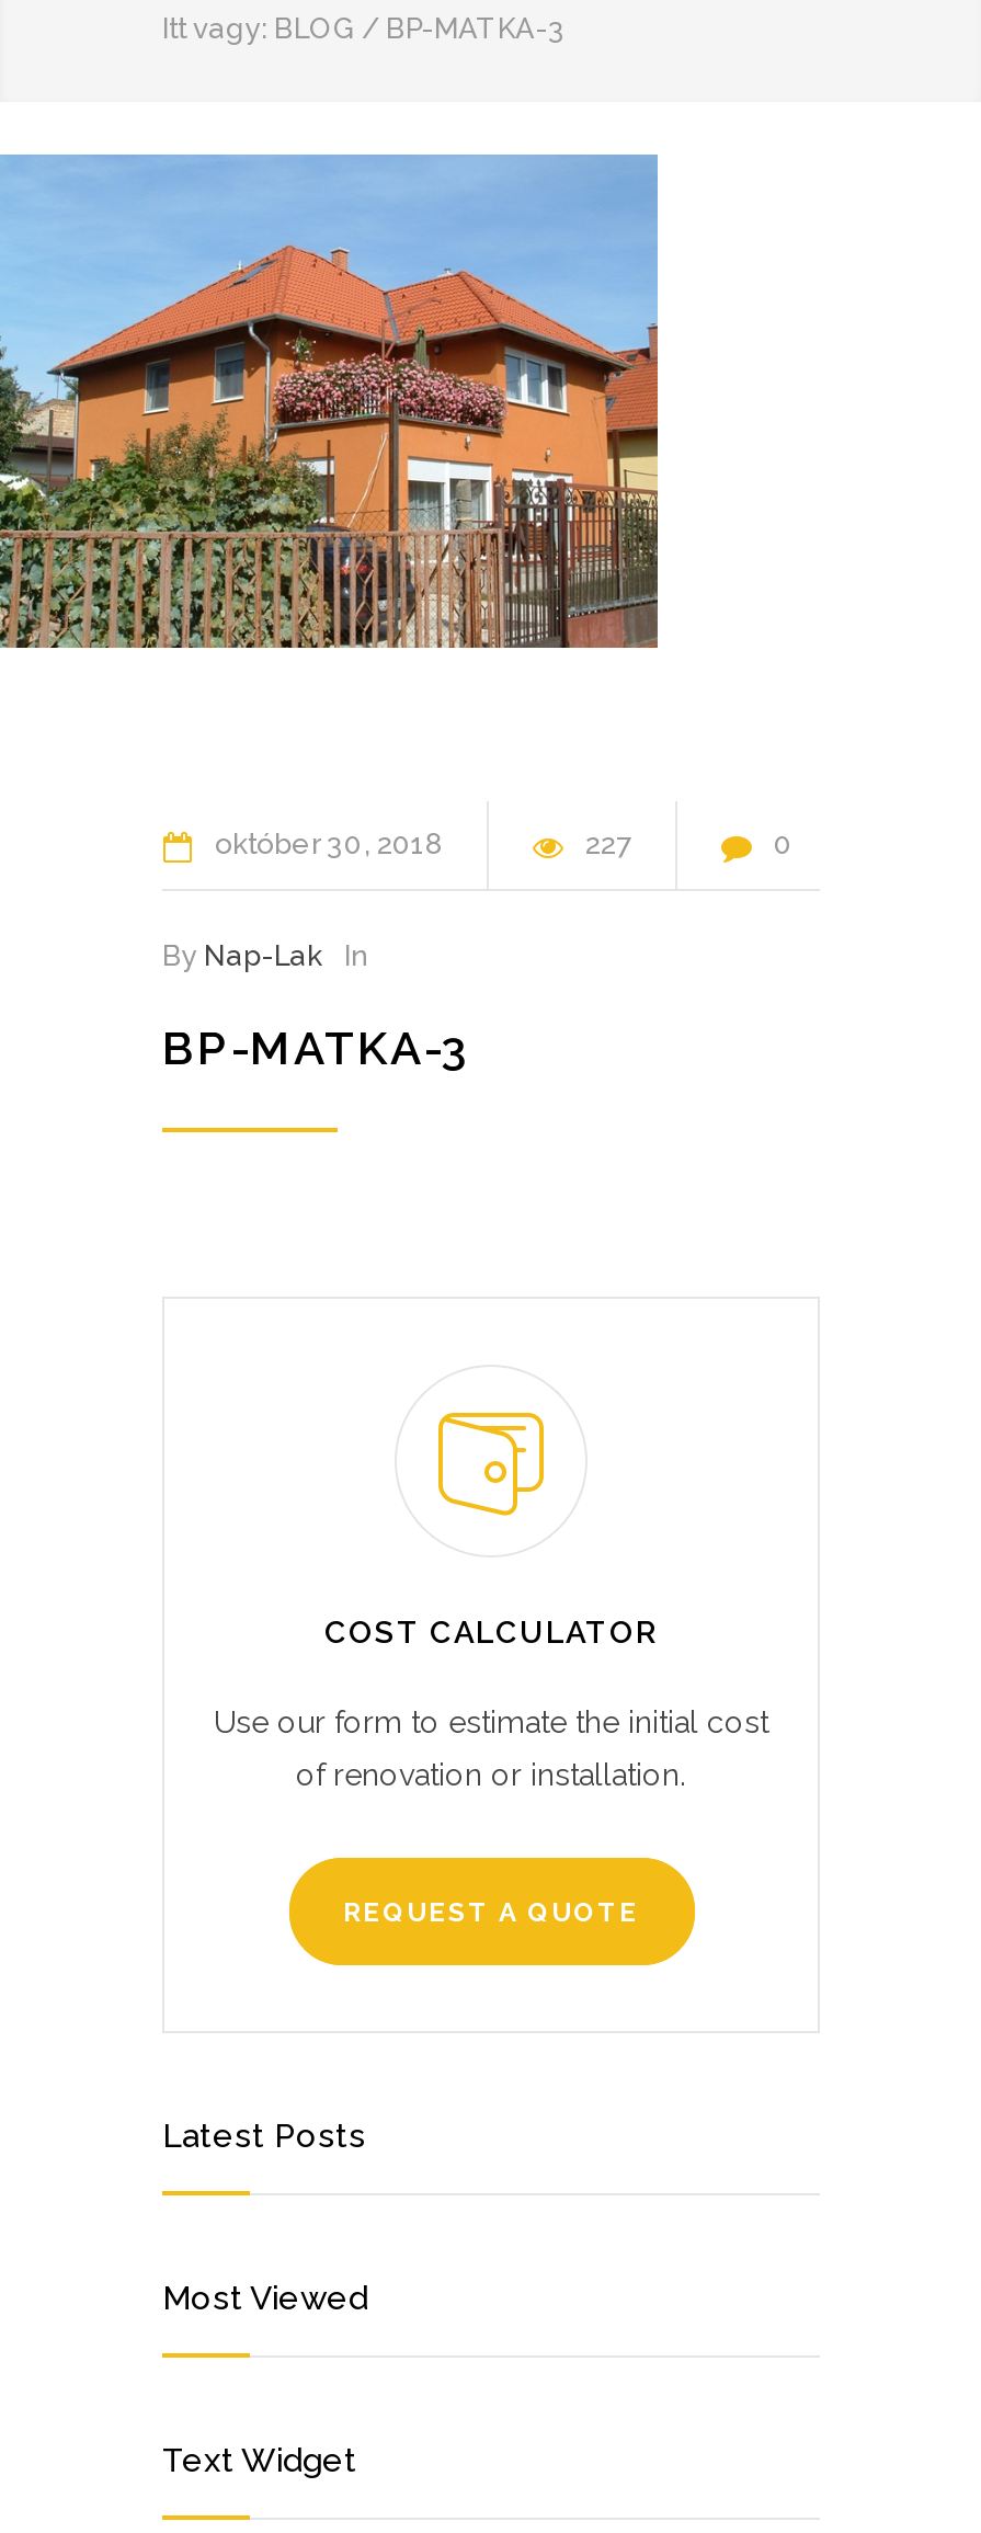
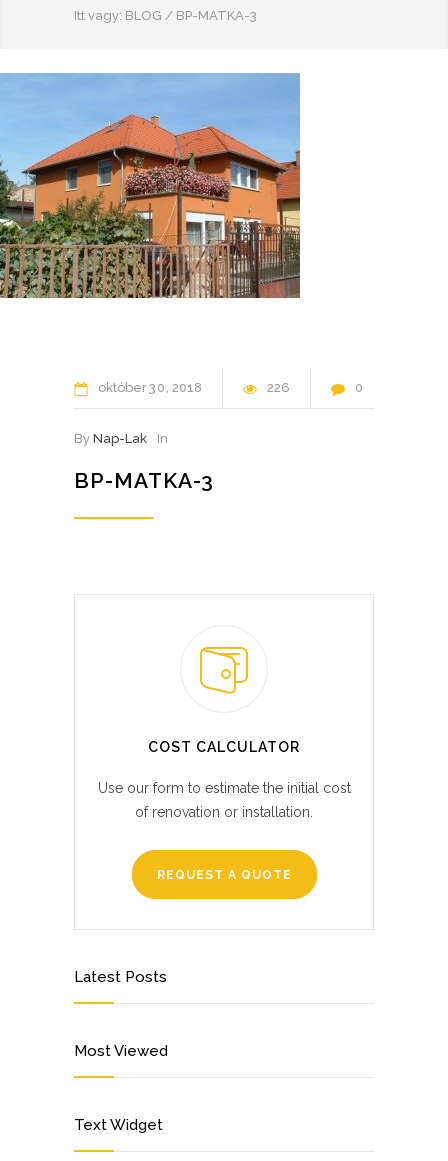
[585,828,631,861] 227 -> [267,380,290,395] 226

